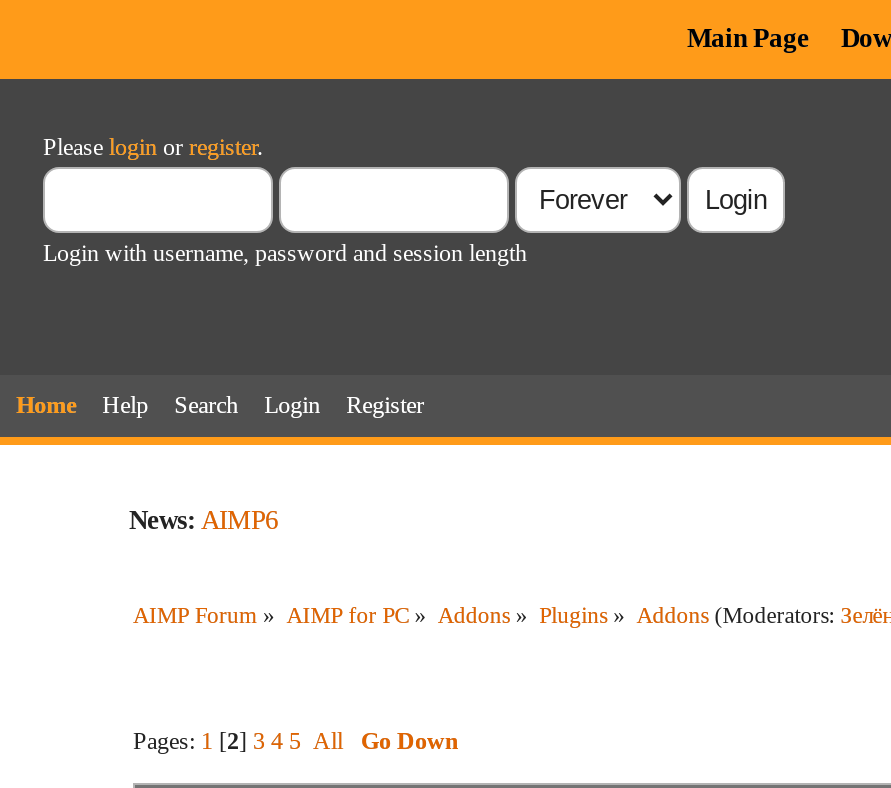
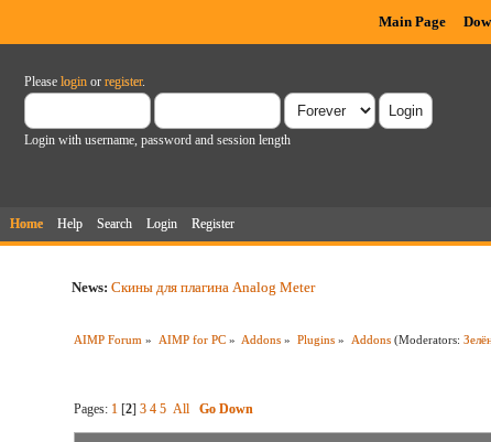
[129,505,279,535] News: AIMP6 -> [72,279,315,295] News: Скины для плагина Analog Meter

